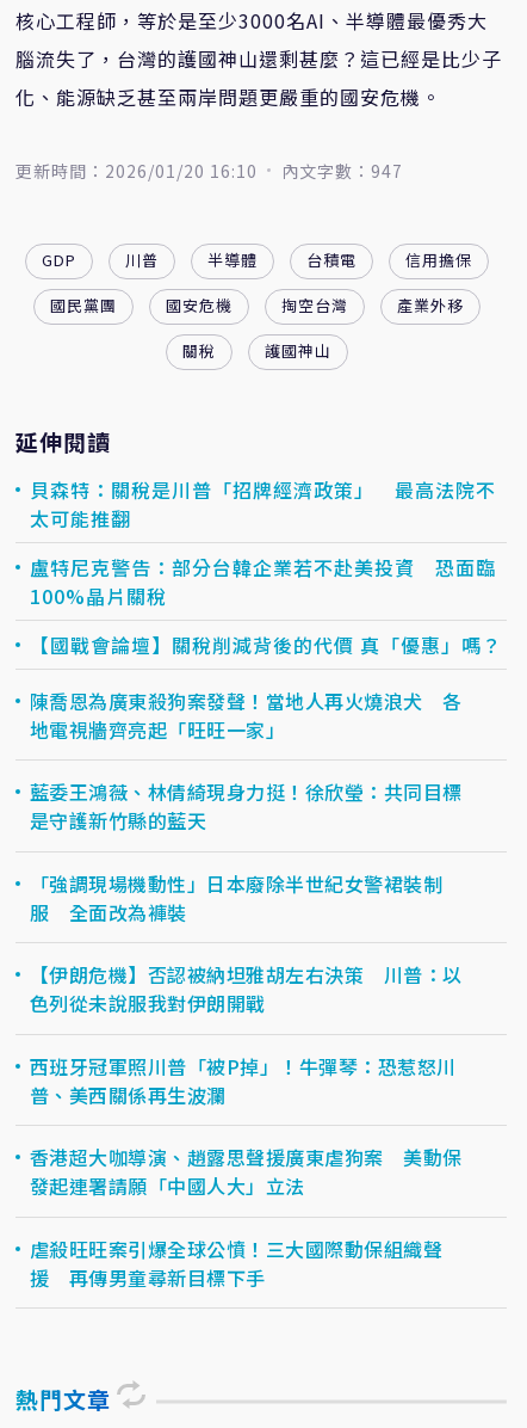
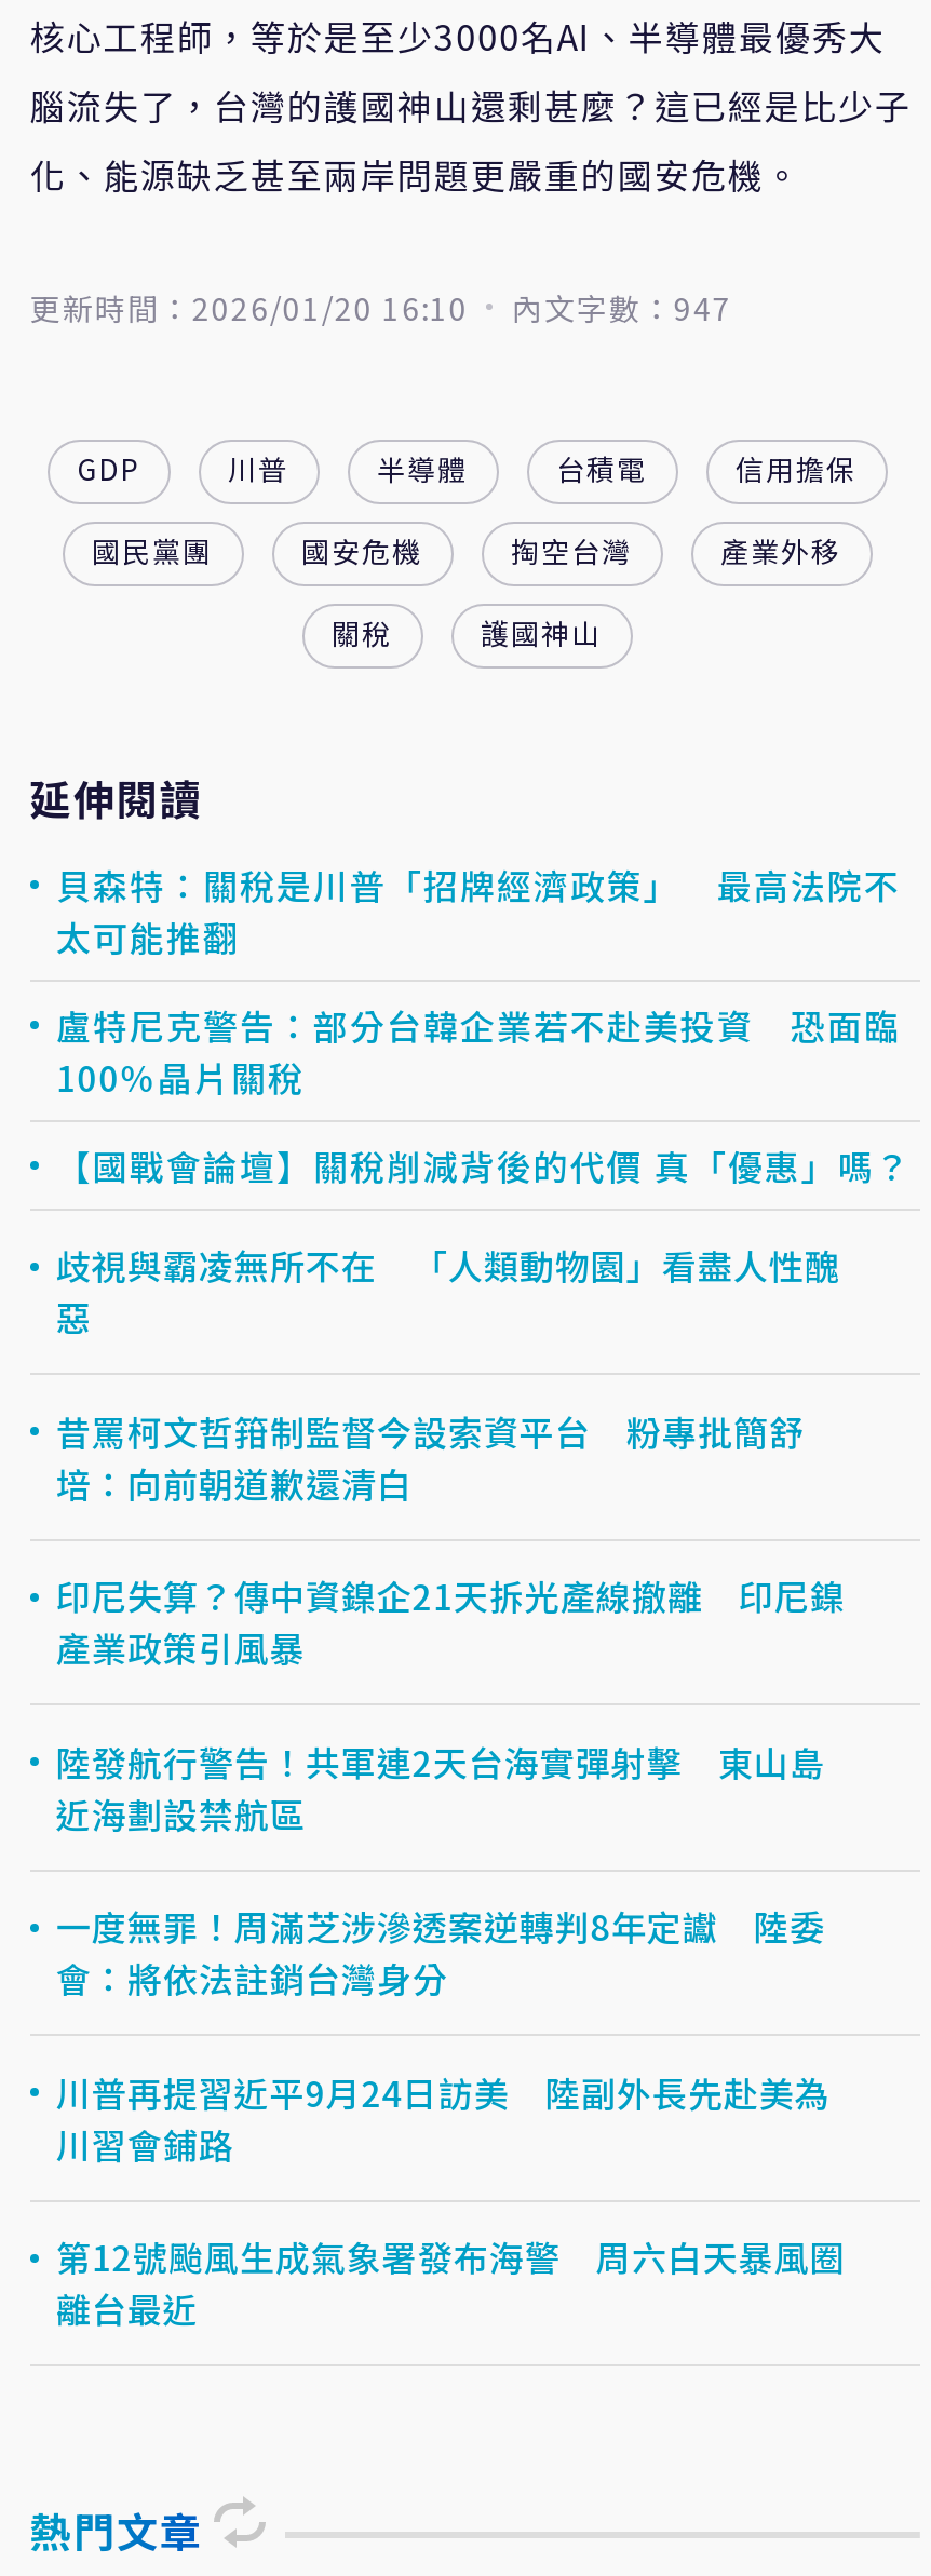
[30,686,462,743] 陳喬恩為廣東殺狗案發聲！當地人再火燒浪犬 各 | 地電視牆齊亮起「旺旺一家」 -> [56,1240,840,1344] 歧視與霸凌無所不在 「人類動物園」看盡人性醜 | 惡
[30,777,462,835] 藍委王鴻薇、林倩綺現身力挺！徐欣瑩：共同目標 | 是守護新竹縣的藍天 -> [56,1405,804,1509] 昔罵柯文哲箝制監督今設索資平台 粉專批簡舒 | 培：向前朝道歉還清白
[30,869,443,926] 「強調現場機動性」日本廢除半世紀女警裙裝制 | 服 全面改為褲裝 -> [56,1570,845,1674] 印尼失算？傳中資鎳企21天拆光產線撤離 印尼鎳 | 產業政策引風暴
[30,960,462,1017] 【伊朗危機】否認被納坦雅胡左右決策 川普：以 | 色列從未說服我對伊朗開戰 -> [56,1736,825,1839] 陸發航行警告！共軍連2天台海實彈射擊 東山島 | 近海劃設禁航區
[30,1051,457,1109] 西班牙冠軍照川普「被P掉」！牛彈琴：恐惹怒川 | 普、美西關係再生波瀾 -> [56,1901,825,2005] 一度無罪！周滿芝涉滲透案逆轉判8年定讞 陸委 | 會：將依法註銷台灣身分
[30,1143,462,1200] 香港超大咖導演、趙露思聲援廣東虐狗案 美動保 | 發起連署請願「中國人大」立法 -> [56,2066,830,2170] 川普再提習近平9月24日訪美 陸副外長先赴美為 | 川習會鋪路
[30,1234,443,1291] 虐殺旺旺案引爆全球公憤！三大國際動保組織聲 | 援 再傳男童尋新目標下手 -> [56,2231,845,2335] 第12號颱風生成氣象署發布海警 周六白天暴風圈 | 離台最近

